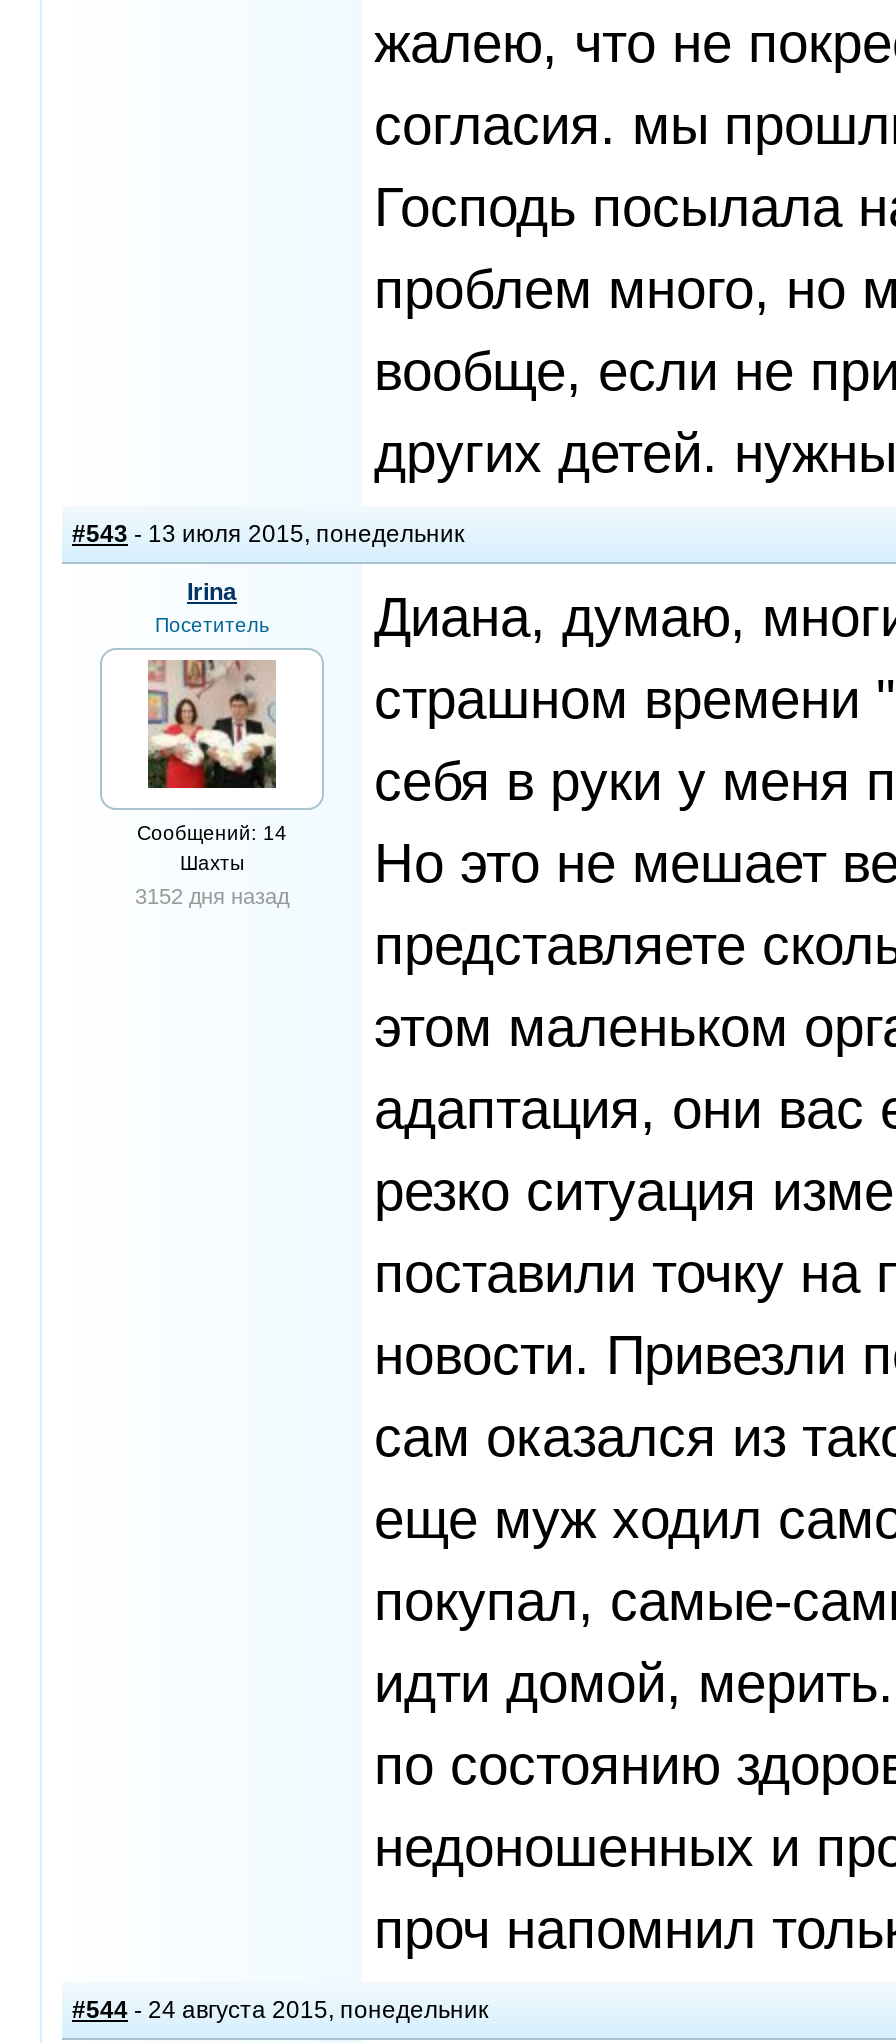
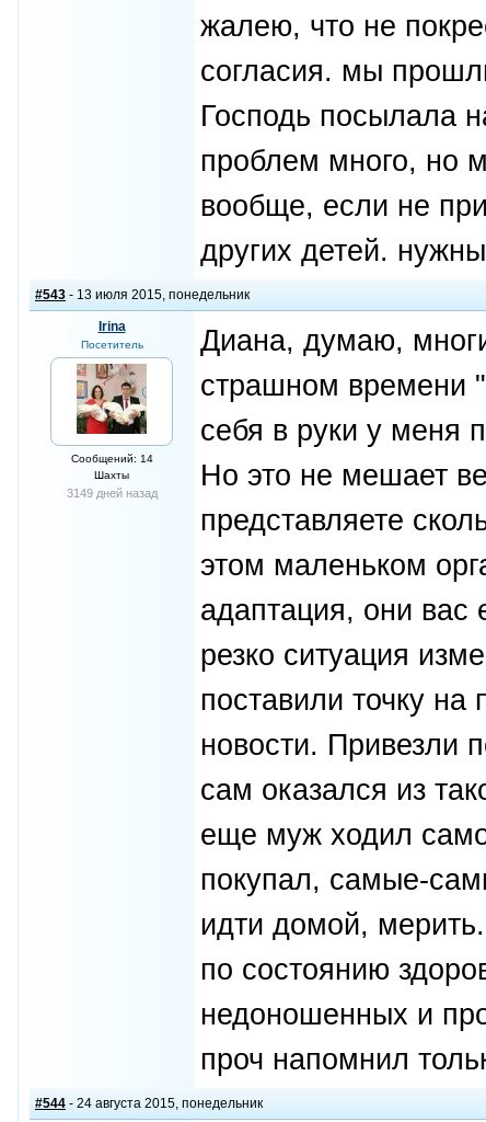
[135,884,289,908] 3152 дня назад -> [66,486,157,500] 3149 дней назад

